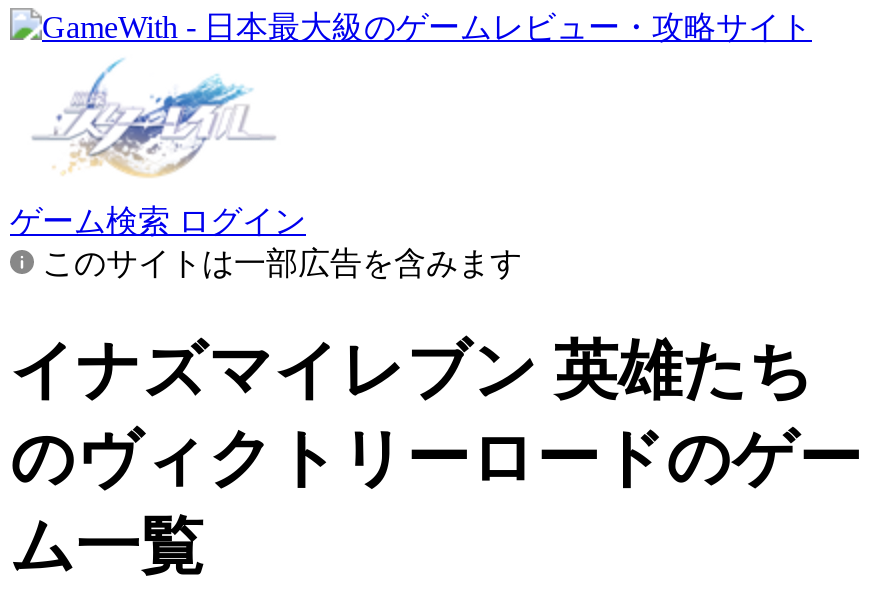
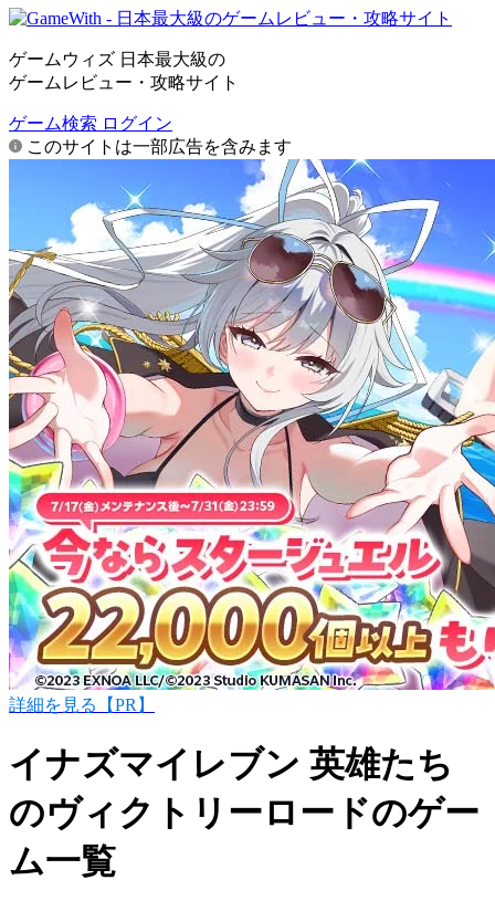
none -> [9,50,239,92] ゲームウィズ 日本最大級の | ゲームレビュー・攻略サイト
none -> [8,158,492,714] [image] | 詳細を見る【PR】

